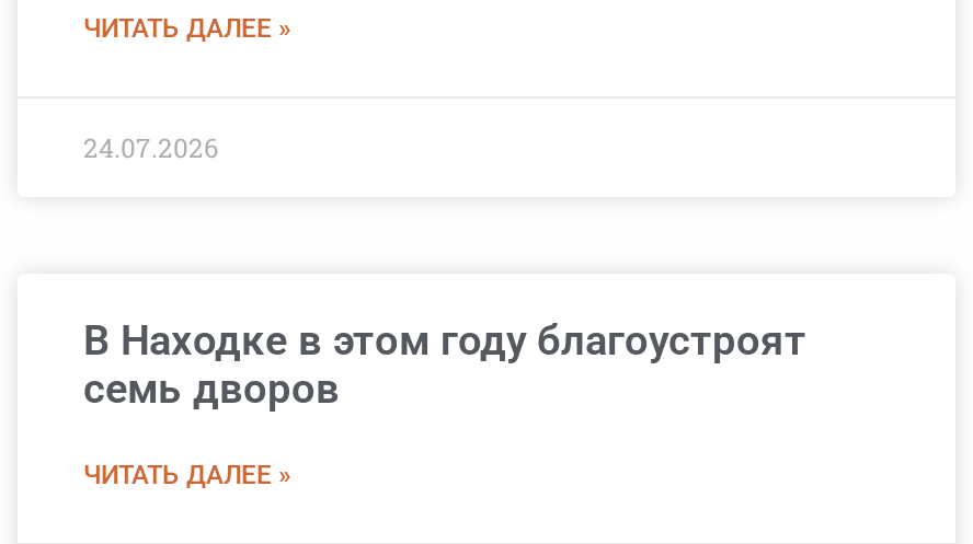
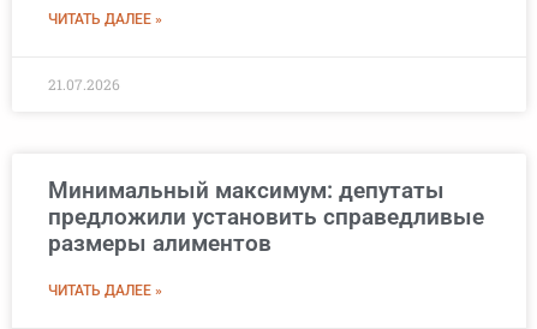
[83,129,219,164] 24.07.2026 -> [48,75,120,94] 21.07.2026
[83,315,806,414] В Находке в этом году благоустроят | семь дворов -> [48,177,484,257] Минимальный максимум: депутаты | предложили установить справедливые | размеры алиментов

